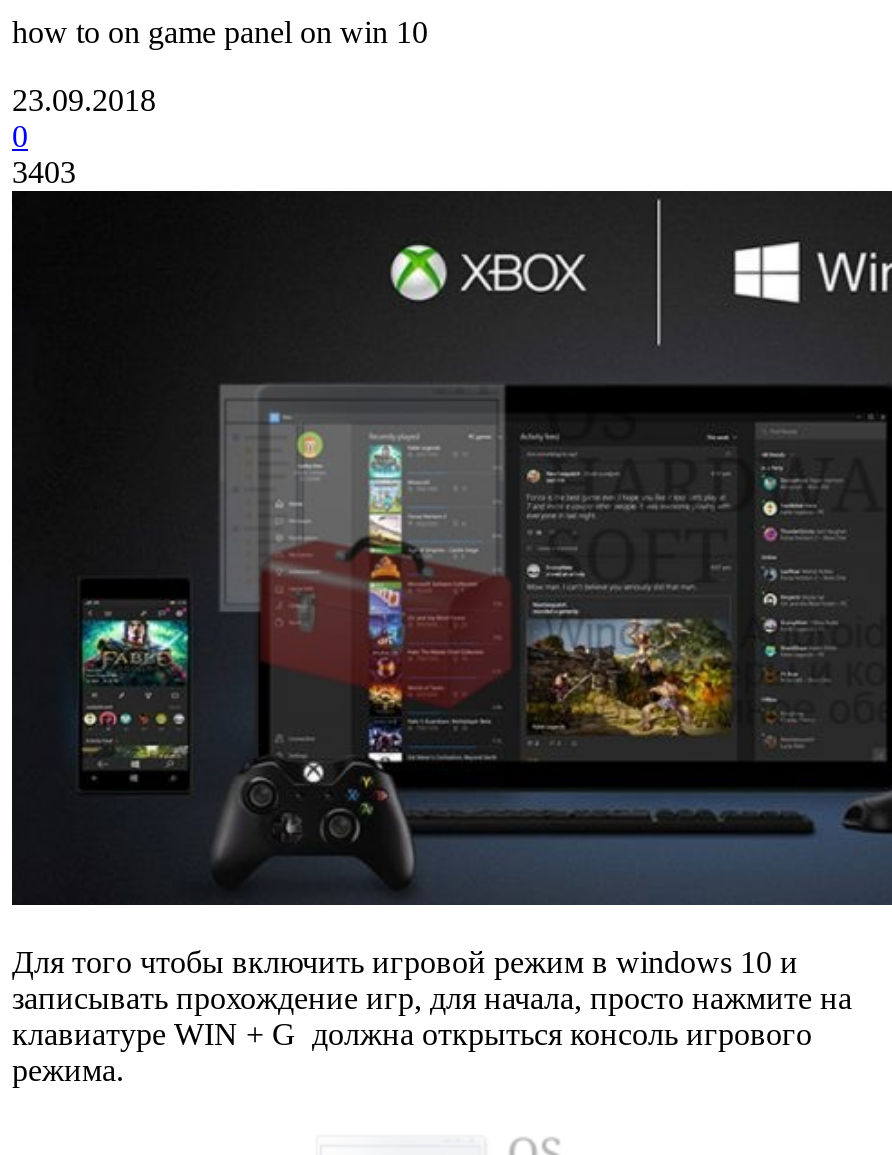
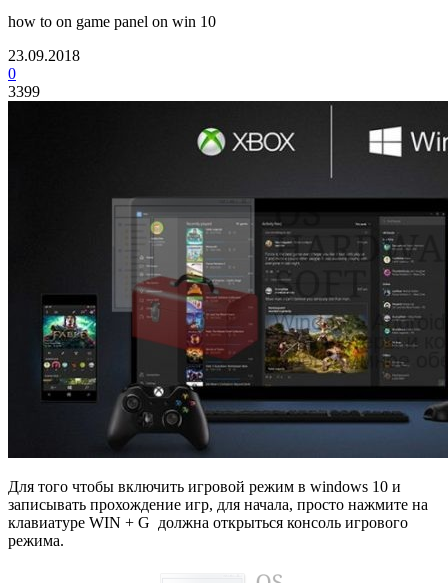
[12,155,76,189] 3403 -> [8,83,40,100] 3399

